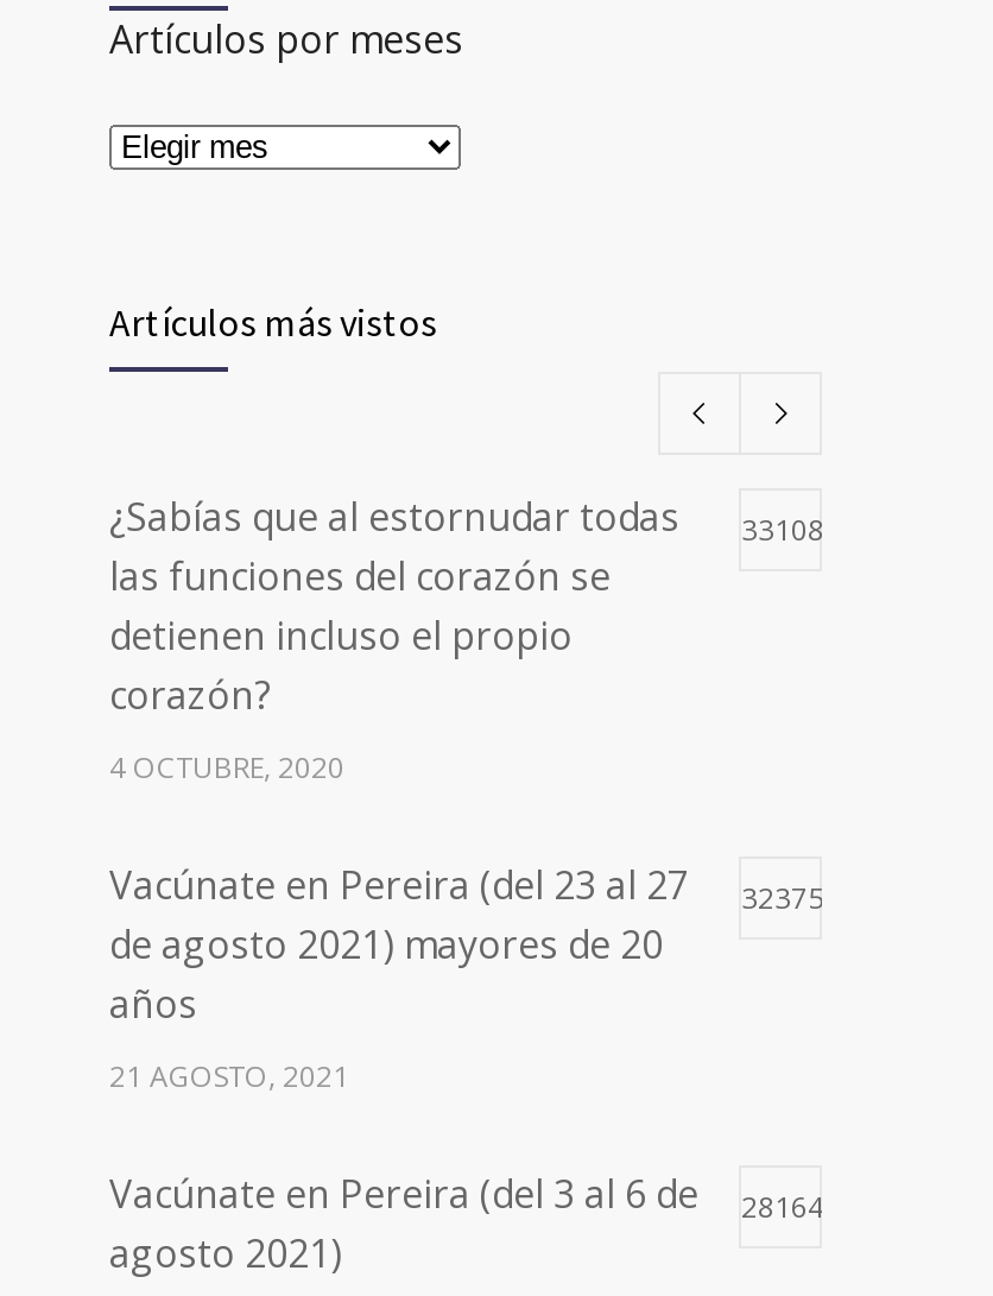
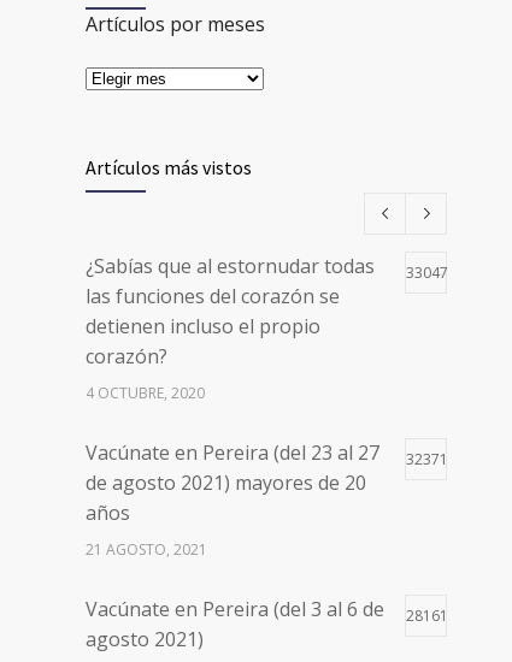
[109,491,824,550] ¿Sabías que al estornudar todas 33108 -> [86,253,448,283] ¿Sabías que al estornudar todas 33047
[109,859,824,918] Vacúnate en Pereira (del 23 al 27 32375 -> [86,439,448,469] Vacúnate en Pereira (del 23 al 27 32371
[109,1168,824,1227] Vacúnate en Pereira (del 3 al 6 de 28164 -> [86,596,448,626] Vacúnate en Pereira (del 3 al 6 de 28161

